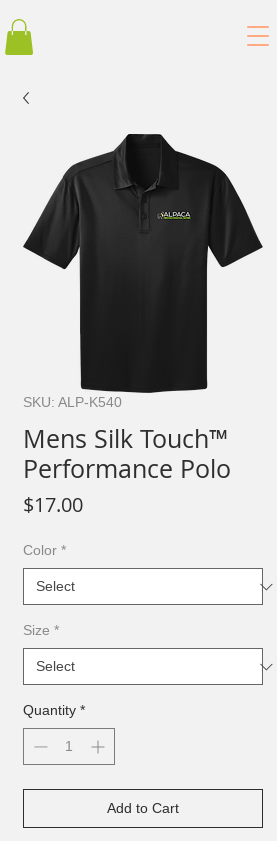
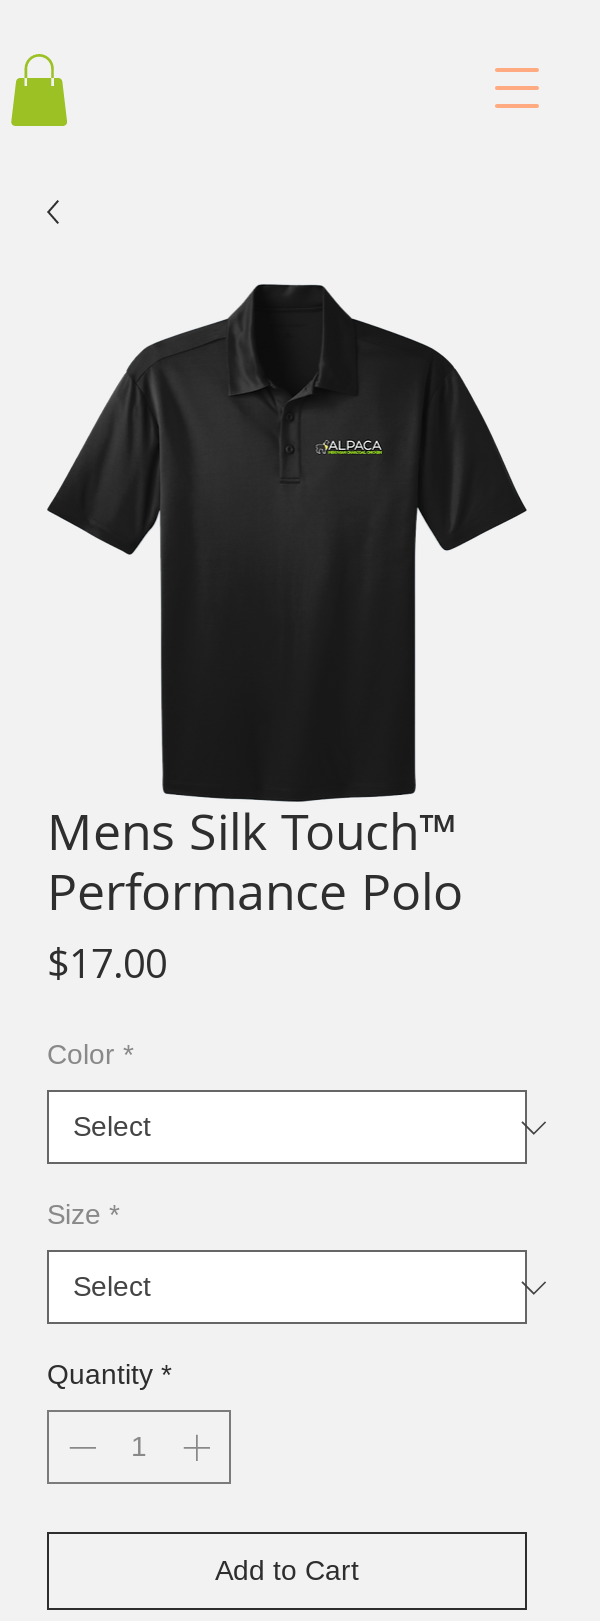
[23,394,122,410] SKU: ALP-K540 -> none

